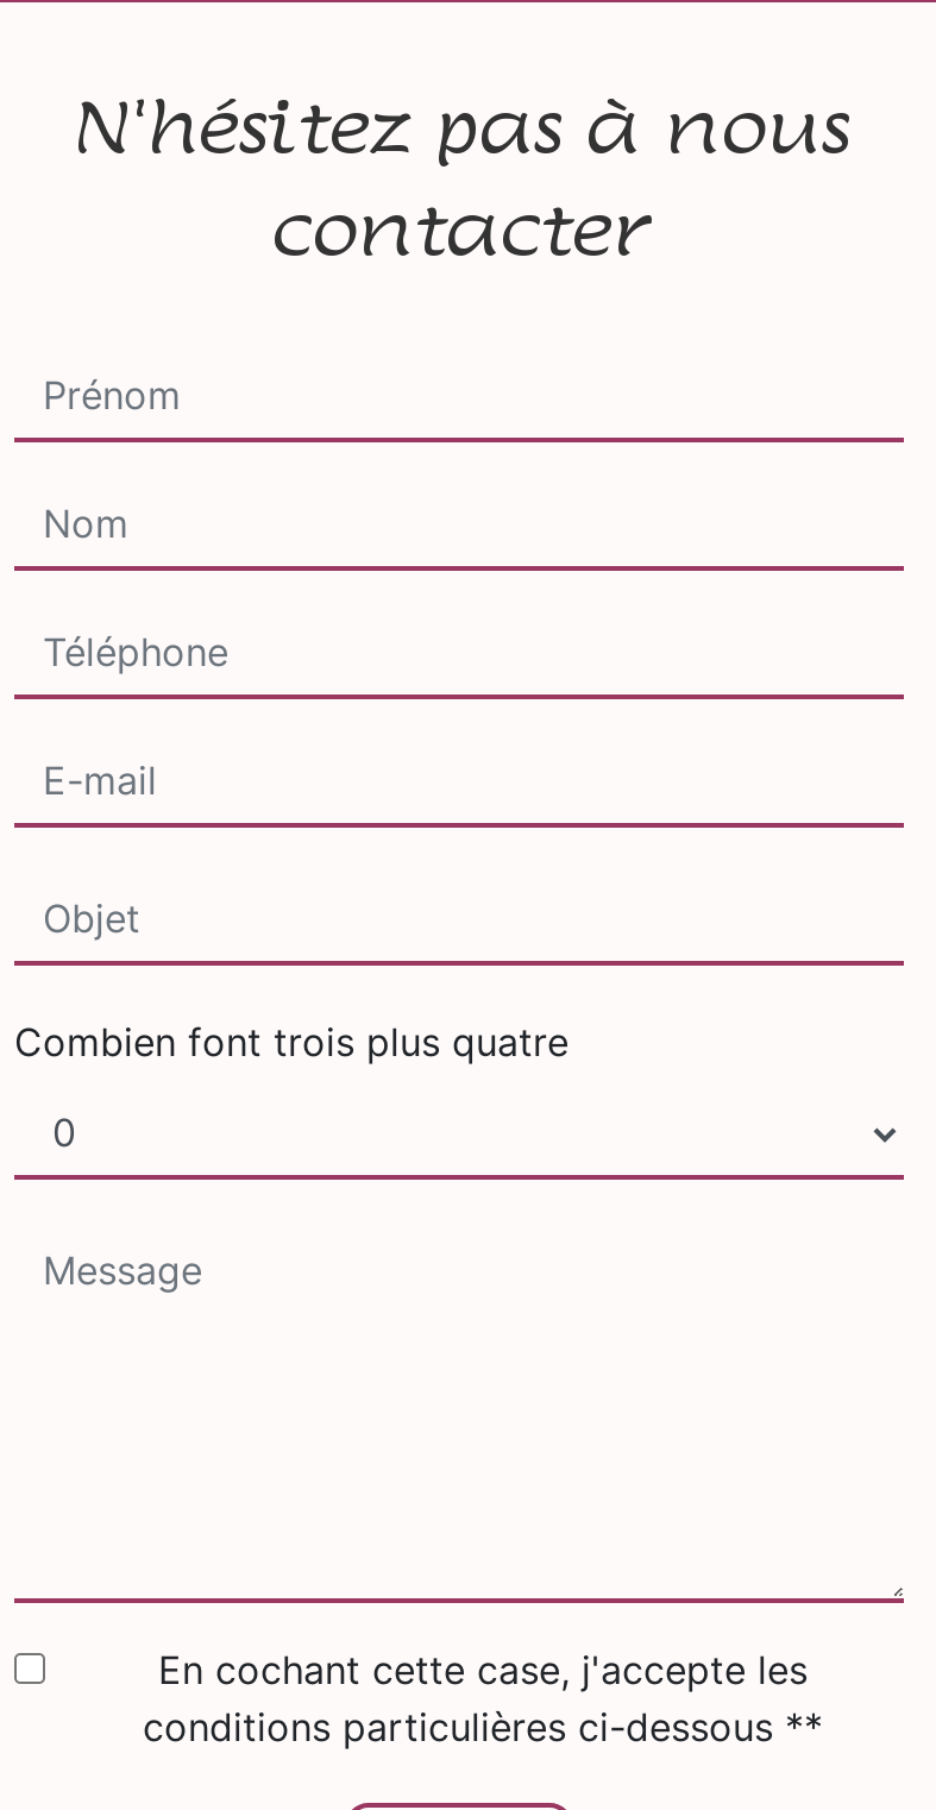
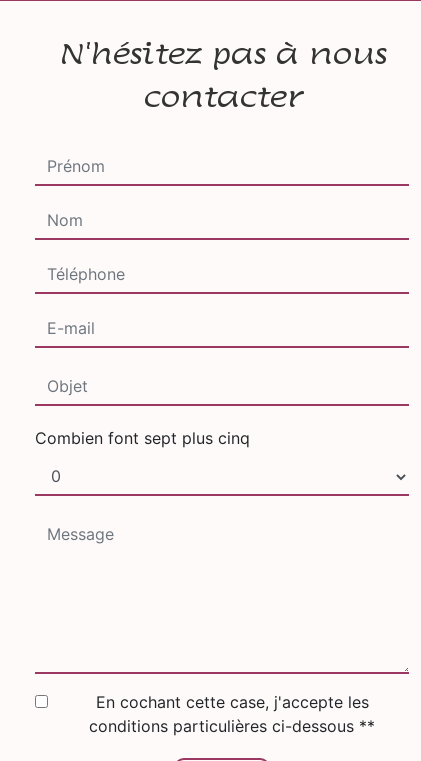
[14,1018,568,1065] Combien font trois plus quatre -> [35,428,250,448] Combien font sept plus cinq

